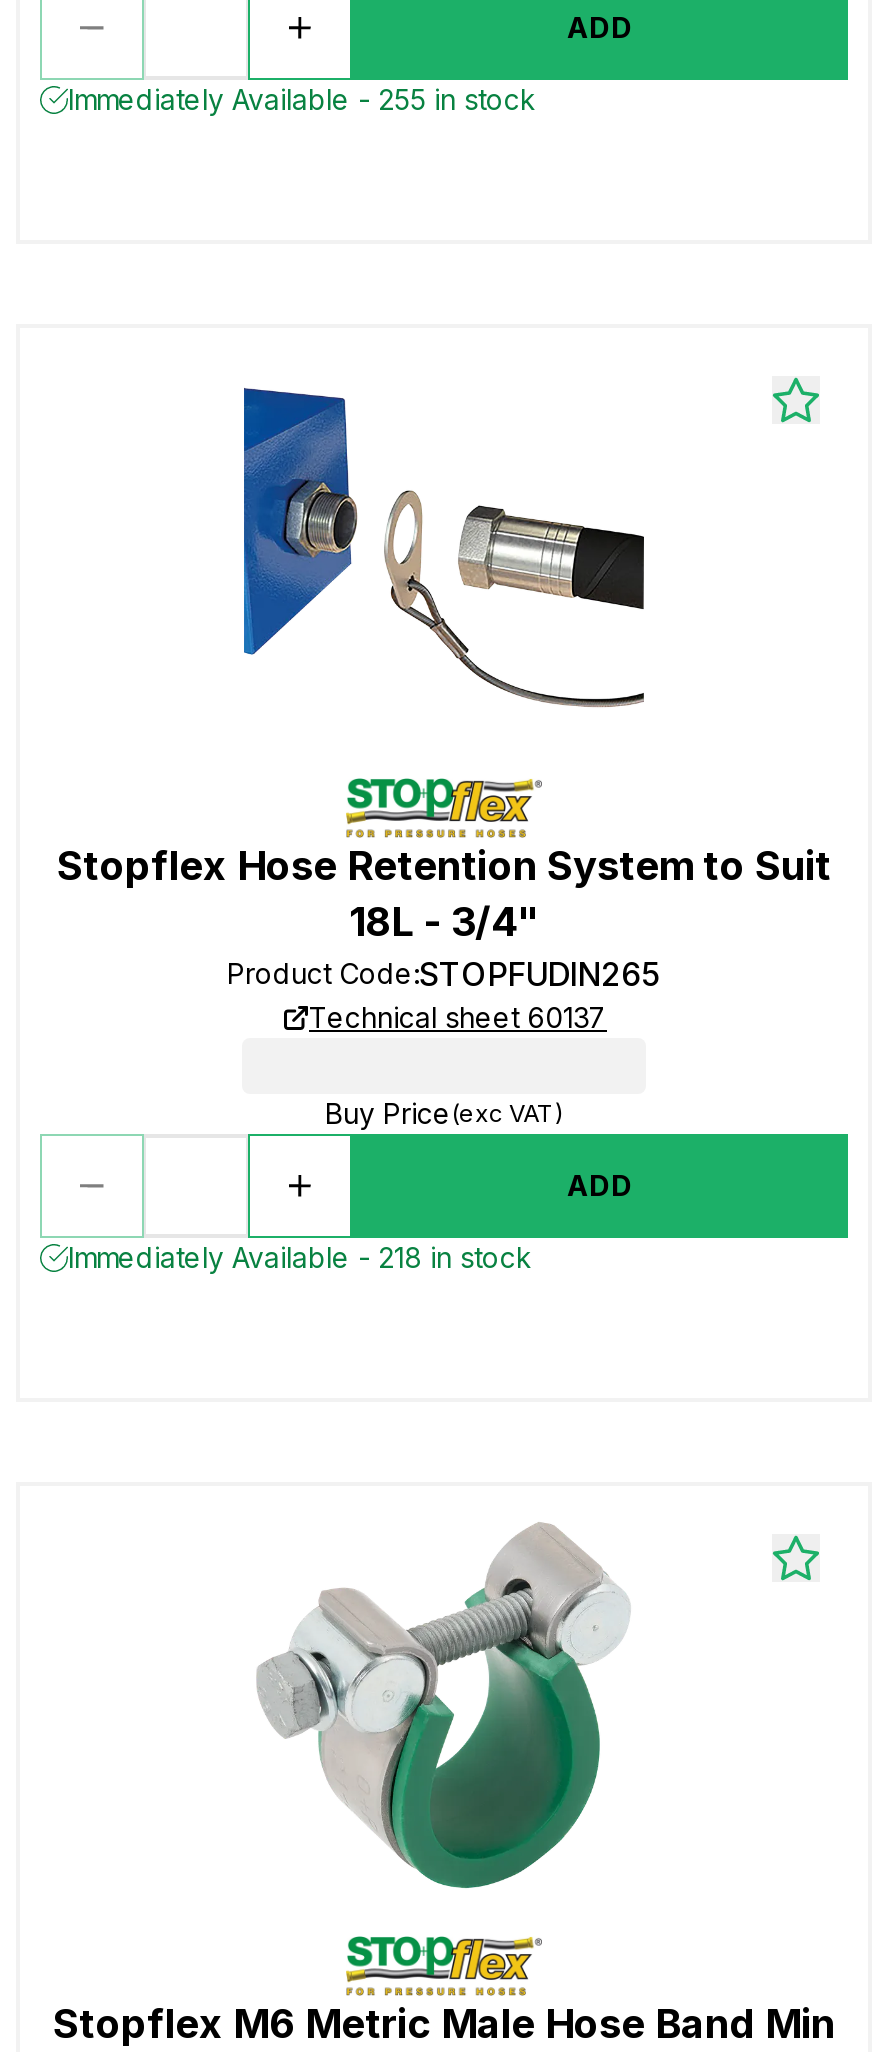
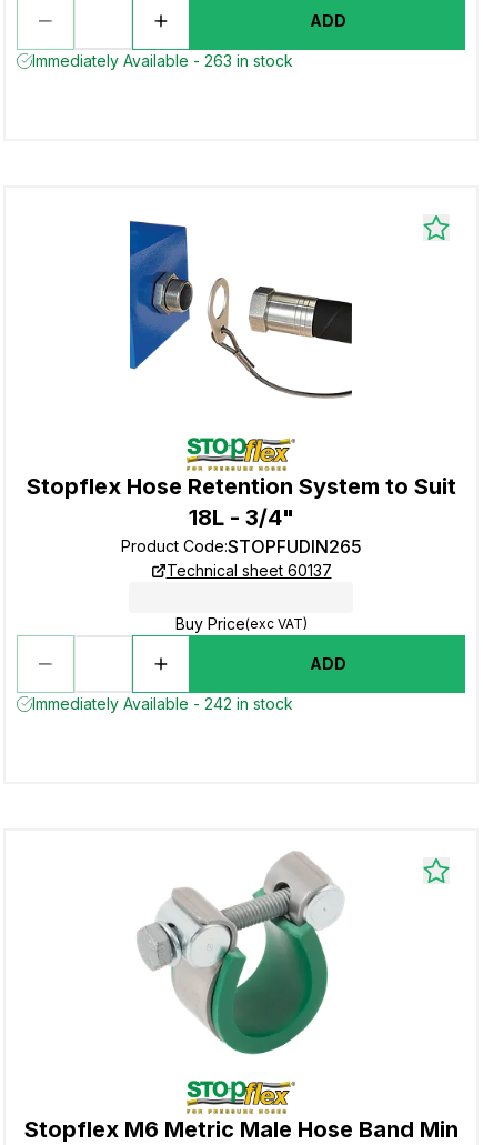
[68,82,536,116] Immediately Available - 255 in stock -> [32,51,293,70] Immediately Available - 263 in stock
[68,1240,532,1274] Immediately Available - 218 in stock -> [32,694,293,713] Immediately Available - 242 in stock

